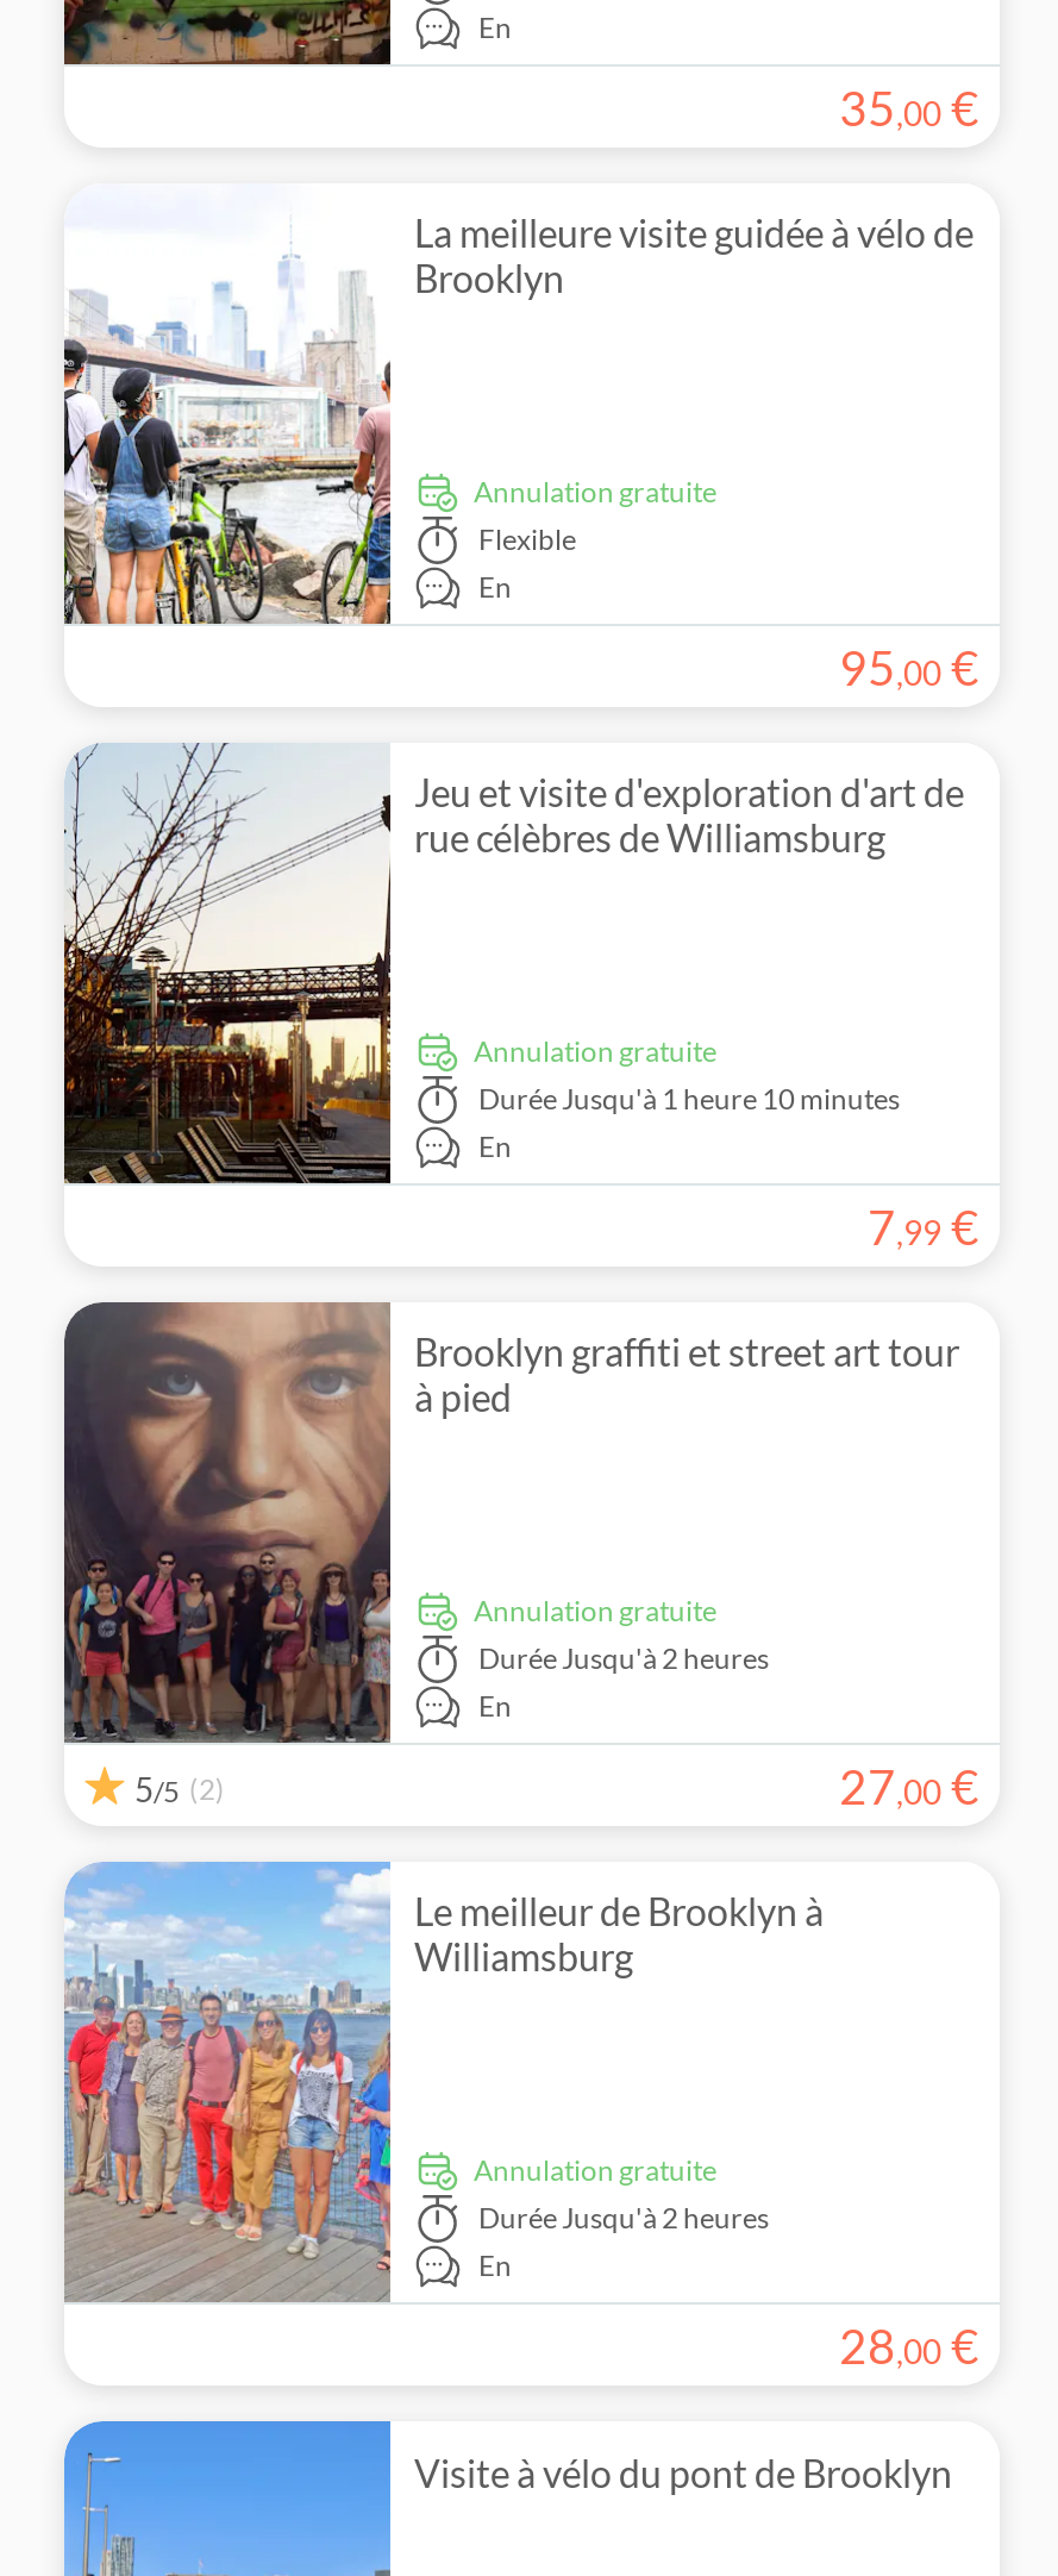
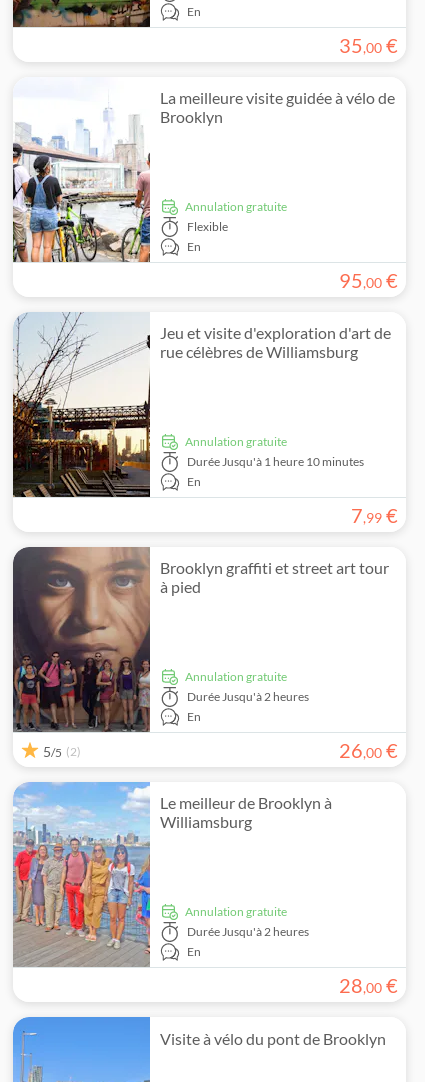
[839,1756,979,1813] 27, 00 € -> [338,737,397,761] 26, 00 €

